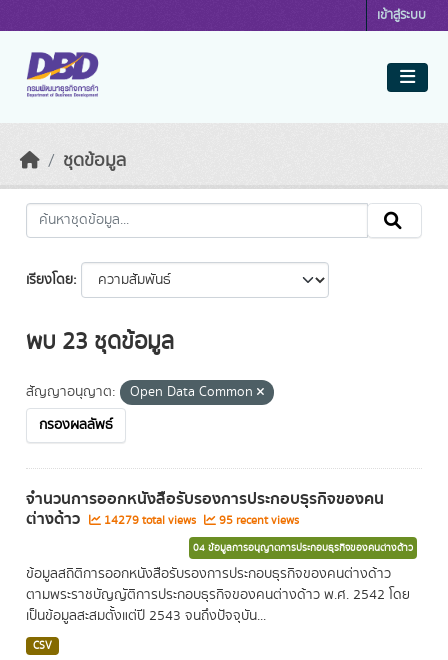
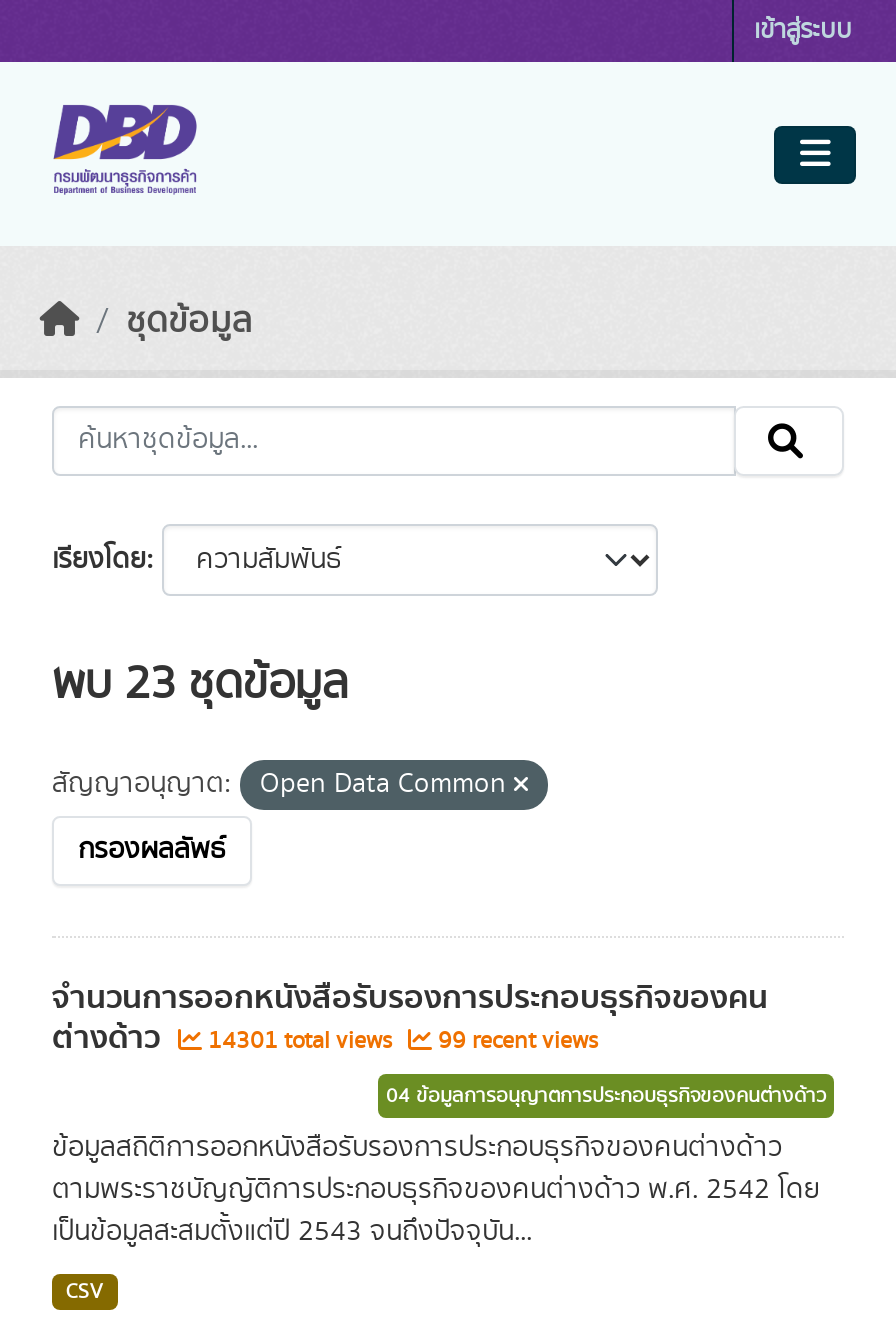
[101,512,199,529] 14279 total views -> [202,1024,398,1058] 14301 total views
[216,512,299,529] 95 recent views -> [432,1024,598,1058] 99 recent views

